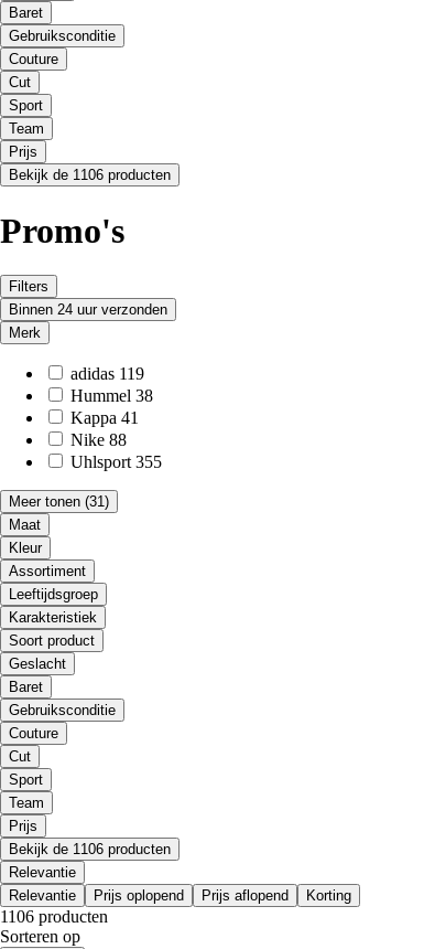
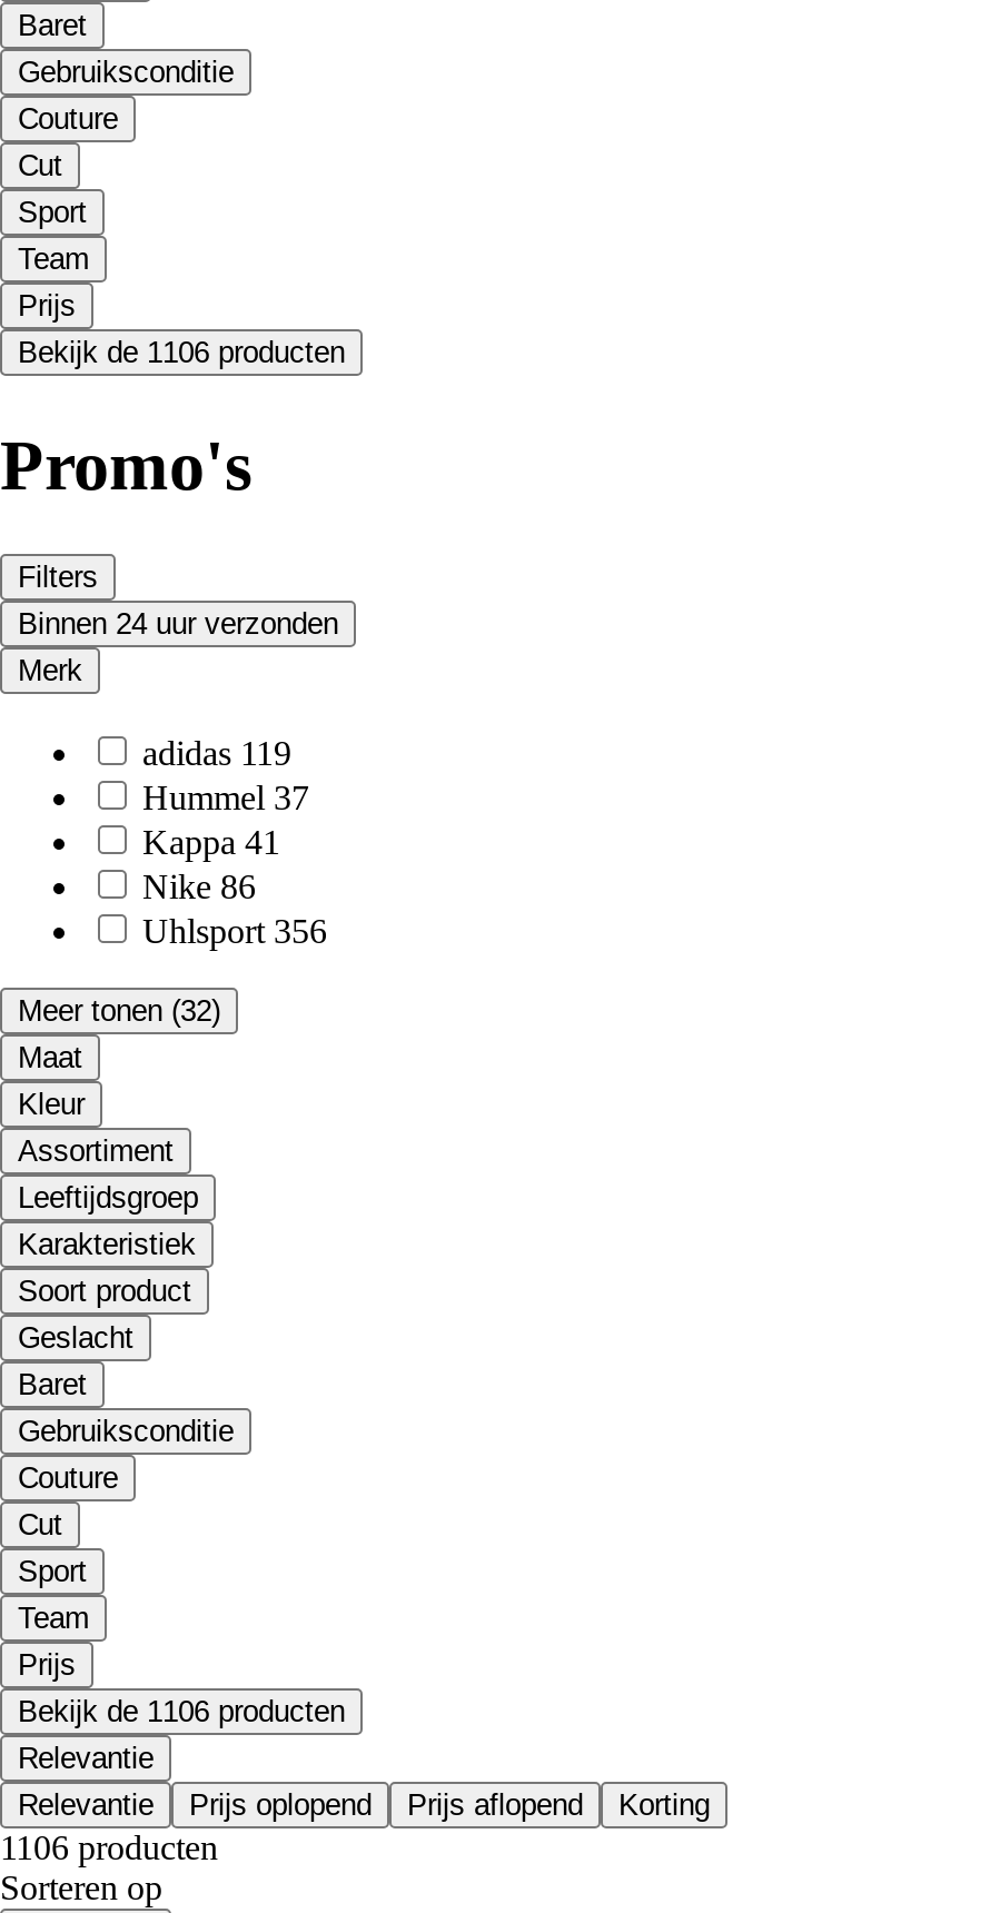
[70,387,153,405] Hummel 38 -> [142,779,309,817] Hummel 37
[70,431,127,450] Nike 88 -> [142,868,256,906] Nike 86
[70,453,162,472] Uhlsport 355 -> [142,913,327,951] Uhlsport 356
[9,494,109,510] Meer tonen (31) -> [18,995,220,1029] Meer tonen (32)

